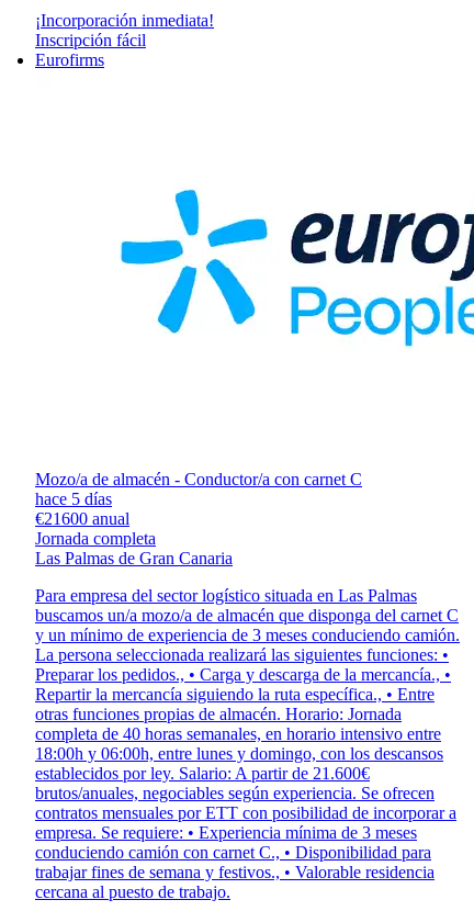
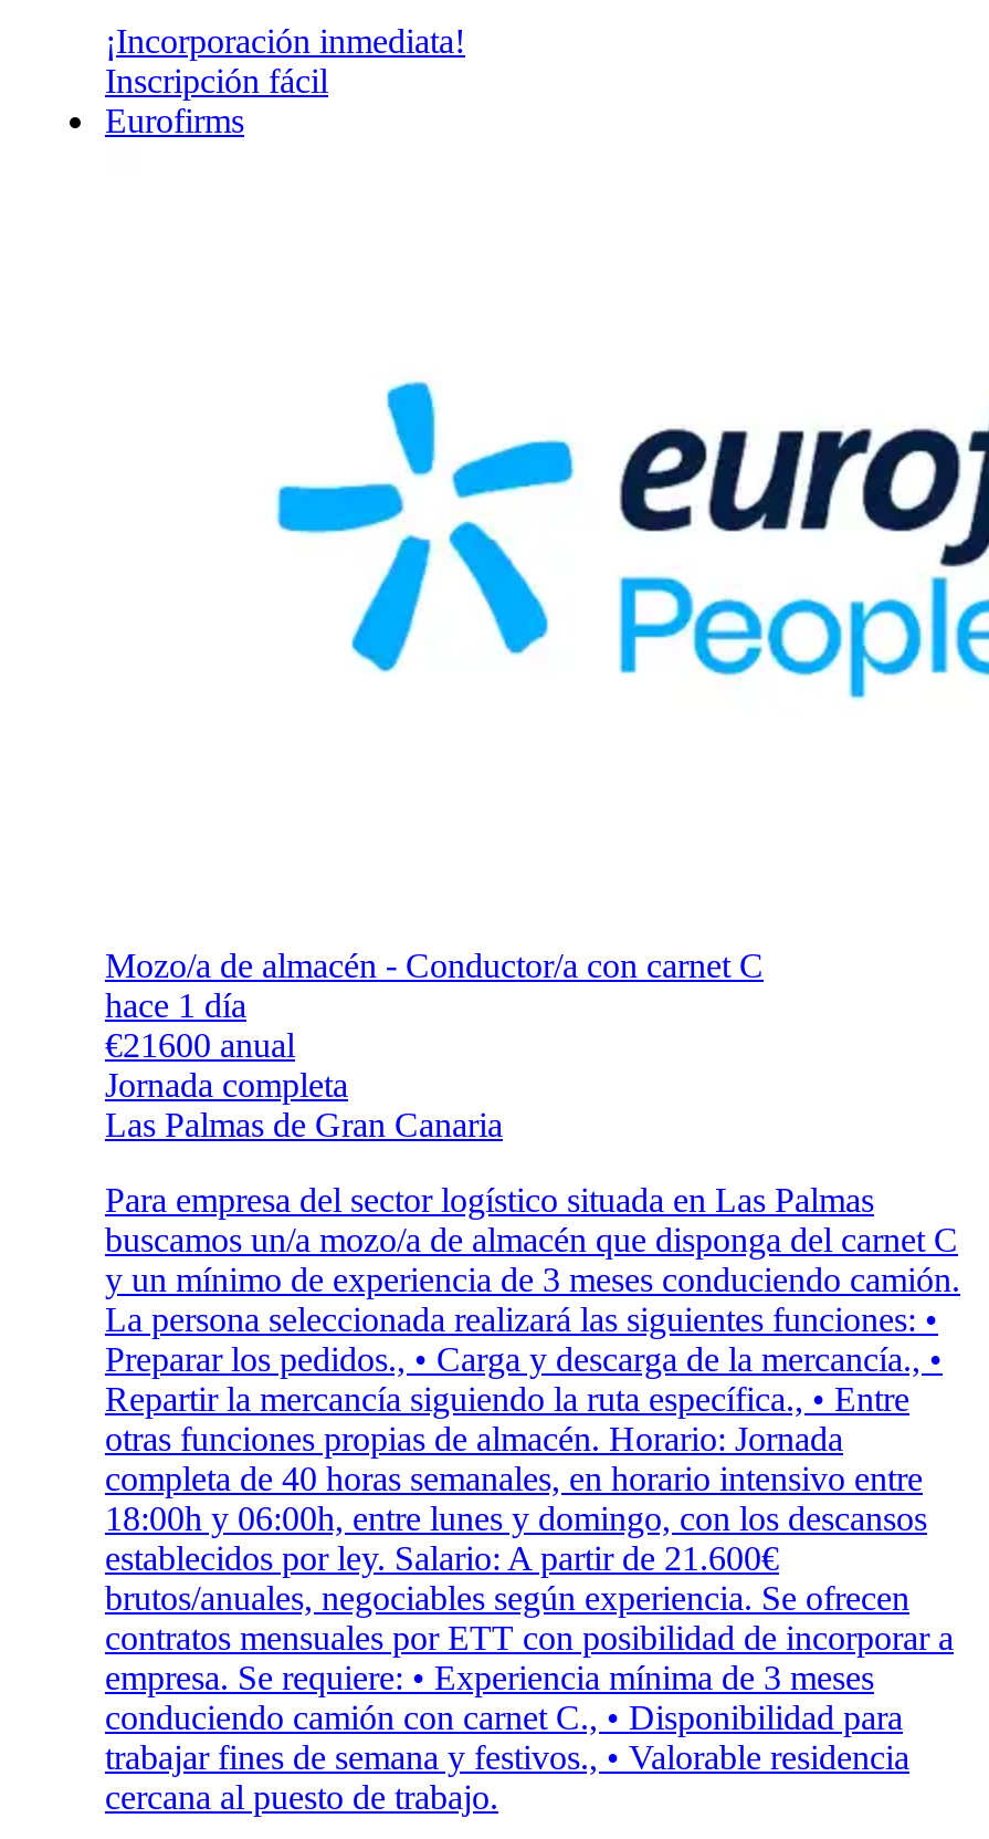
[35,489,112,508] hace 5 días -> [105,986,246,1024] hace 1 día

